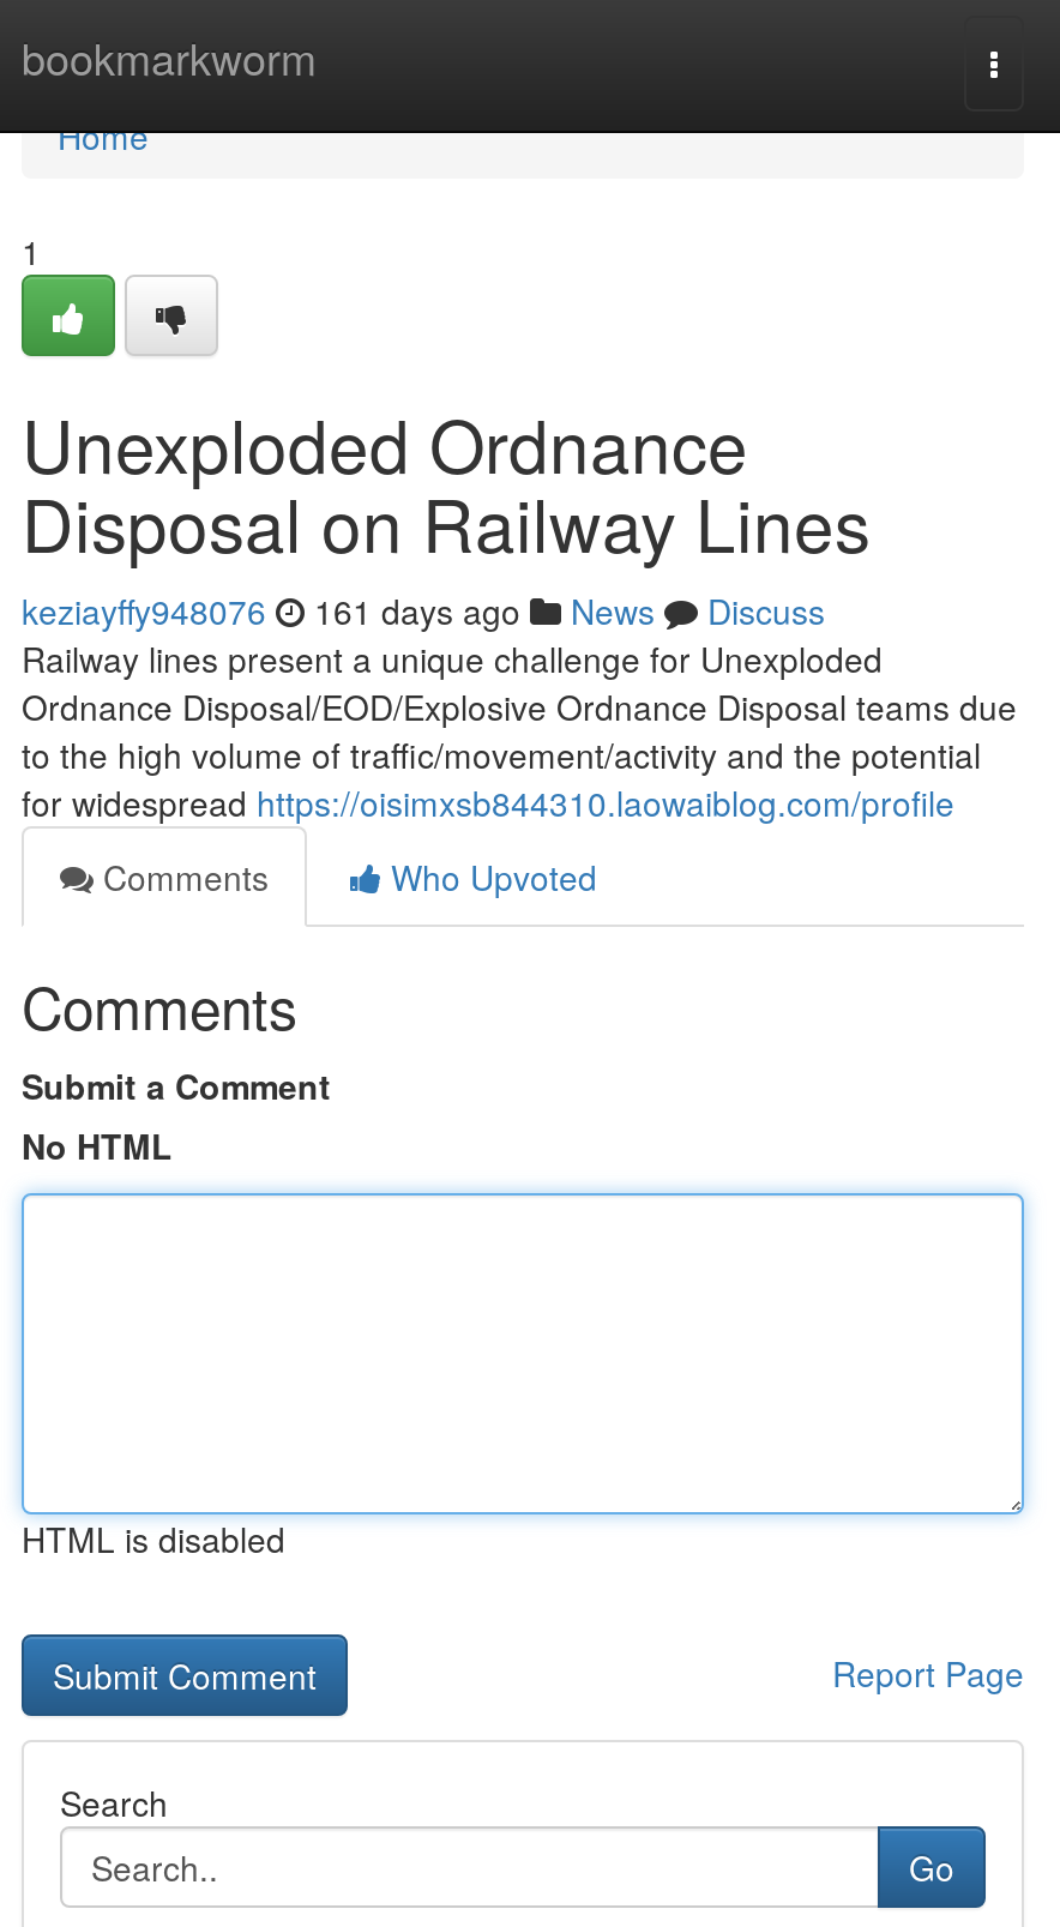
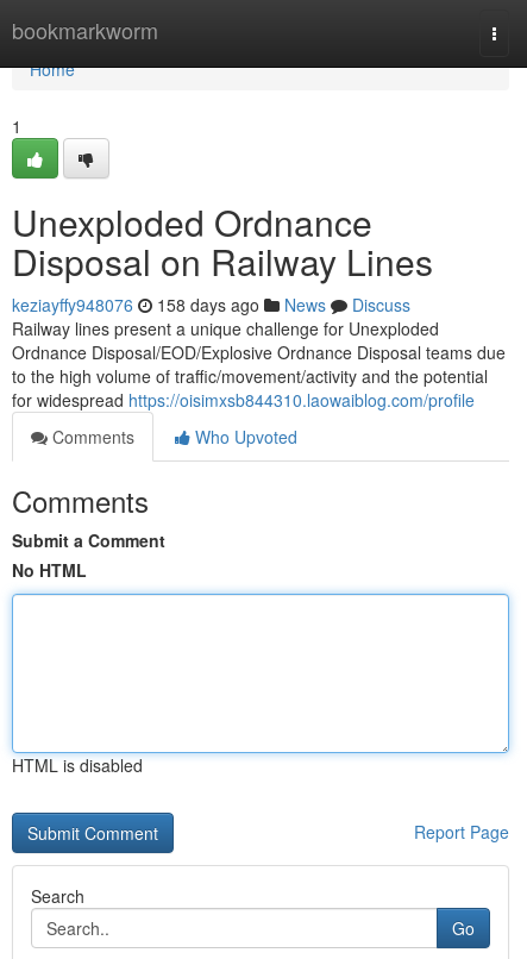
[22,586,825,634] keziayffy948076 161 days ago News Discuss -> [12,293,410,316] keziayffy948076 158 days ago News Discuss

